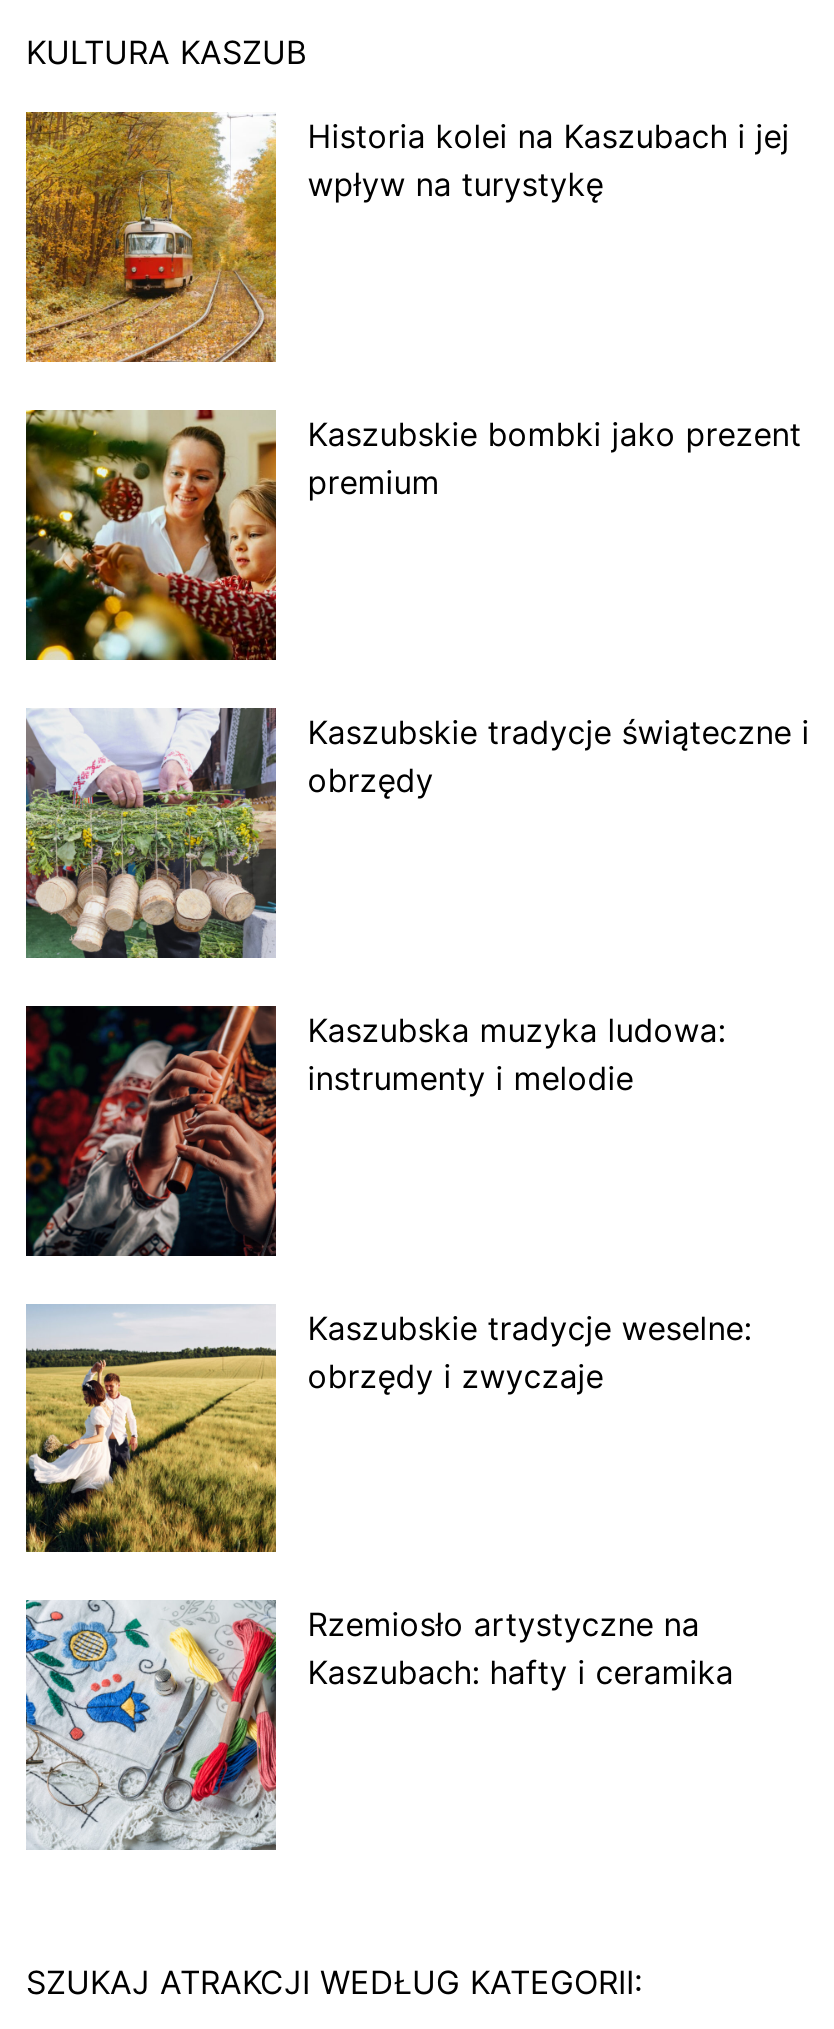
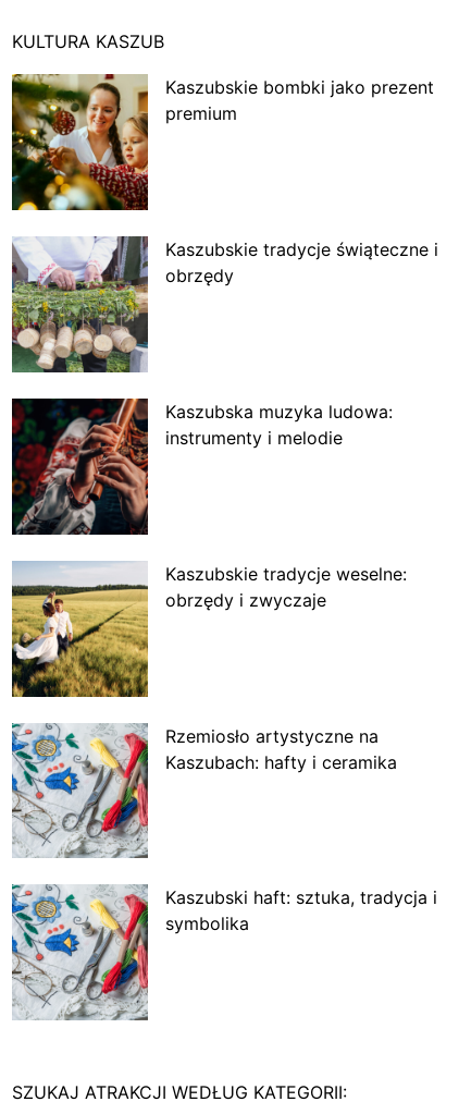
[24,112,790,364] [image] | Historia kolei na Kaszubach i jej | wpływ na turystykę -> none
moved [22,406,810,1693] -> [10,72,438,773]: [image] | Kaszubskie bombki jako prezent | premium | ... | Rzemiosło artystyczne na | Kaszubach: hafty i ceramika
moved [22,1598,280,1854] -> [10,721,150,860]: [image]
none -> [165,887,437,935] Kaszubski haft: sztuka, tradycja i | symbolika

